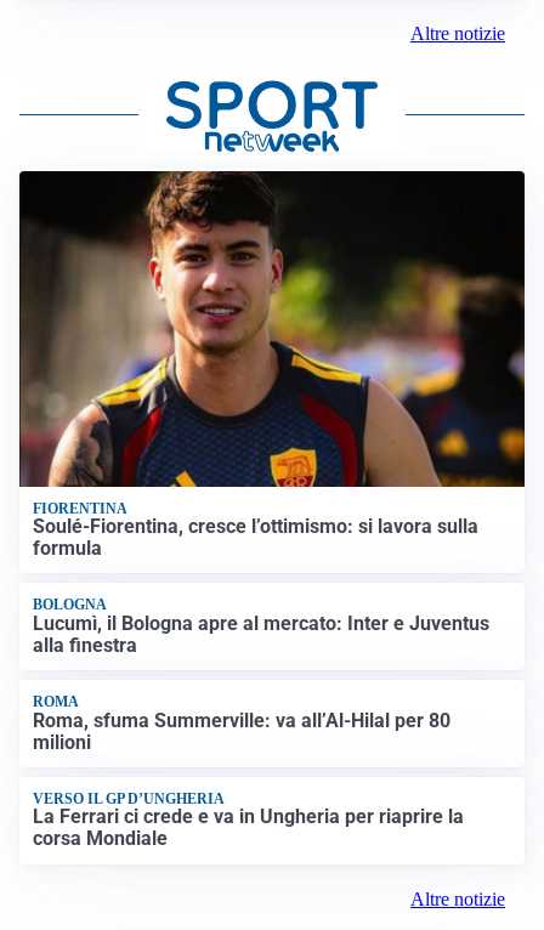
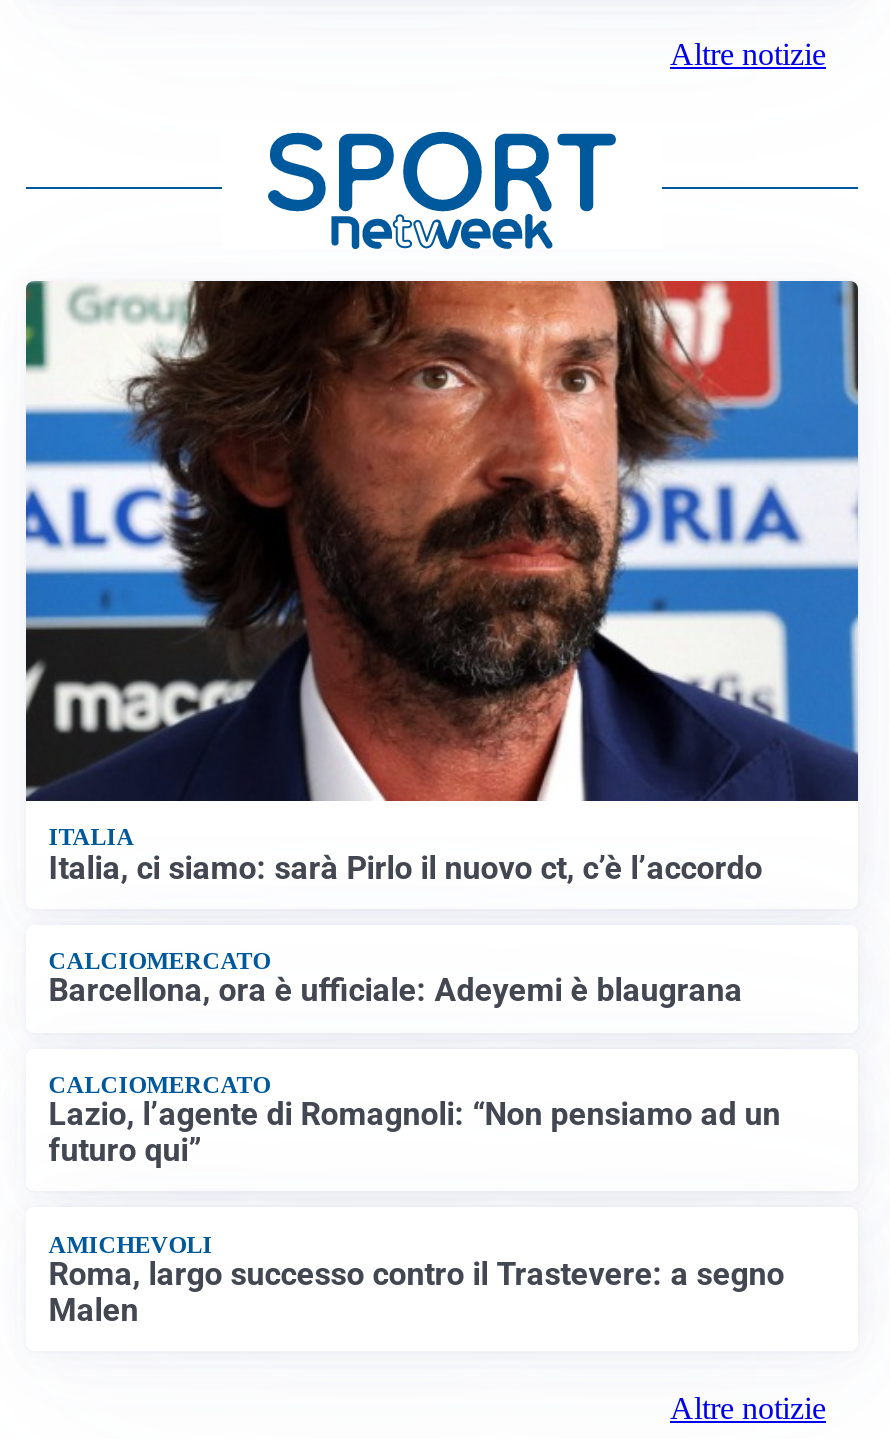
[18,170,526,560] [image] | FIORENTINA | Soulé-Fiorentina, cresce l’ottimismo: si lavora sulla | formula -> [24,280,860,886] [image] | ITALIA | Italia, ci siamo: sarà Pirlo il nuovo ct, c’è l’accordo
[33,597,490,657] BOLOGNA | Lucumì, il Bologna apre al mercato: Inter e Juventus | alla finestra -> [48,947,742,1010] CALCIOMERCATO | Barcellona, ora è ufficiale: Adeyemi è blaugrana
[33,693,451,753] ROMA | Roma, sfuma Summerville: va all’Al-Hilal per 80 | milioni -> [48,1070,780,1169] CALCIOMERCATO | Lazio, l’agente di Romagnoli: “Non pensiamo ad un | futuro qui”
[33,790,464,850] VERSO IL GP D’UNGHERIA | La Ferrari ci crede e va in Ungheria per riaprire la | corsa Mondiale -> [48,1230,784,1329] AMICHEVOLI | Roma, largo successo contro il Trastevere: a segno | Malen

